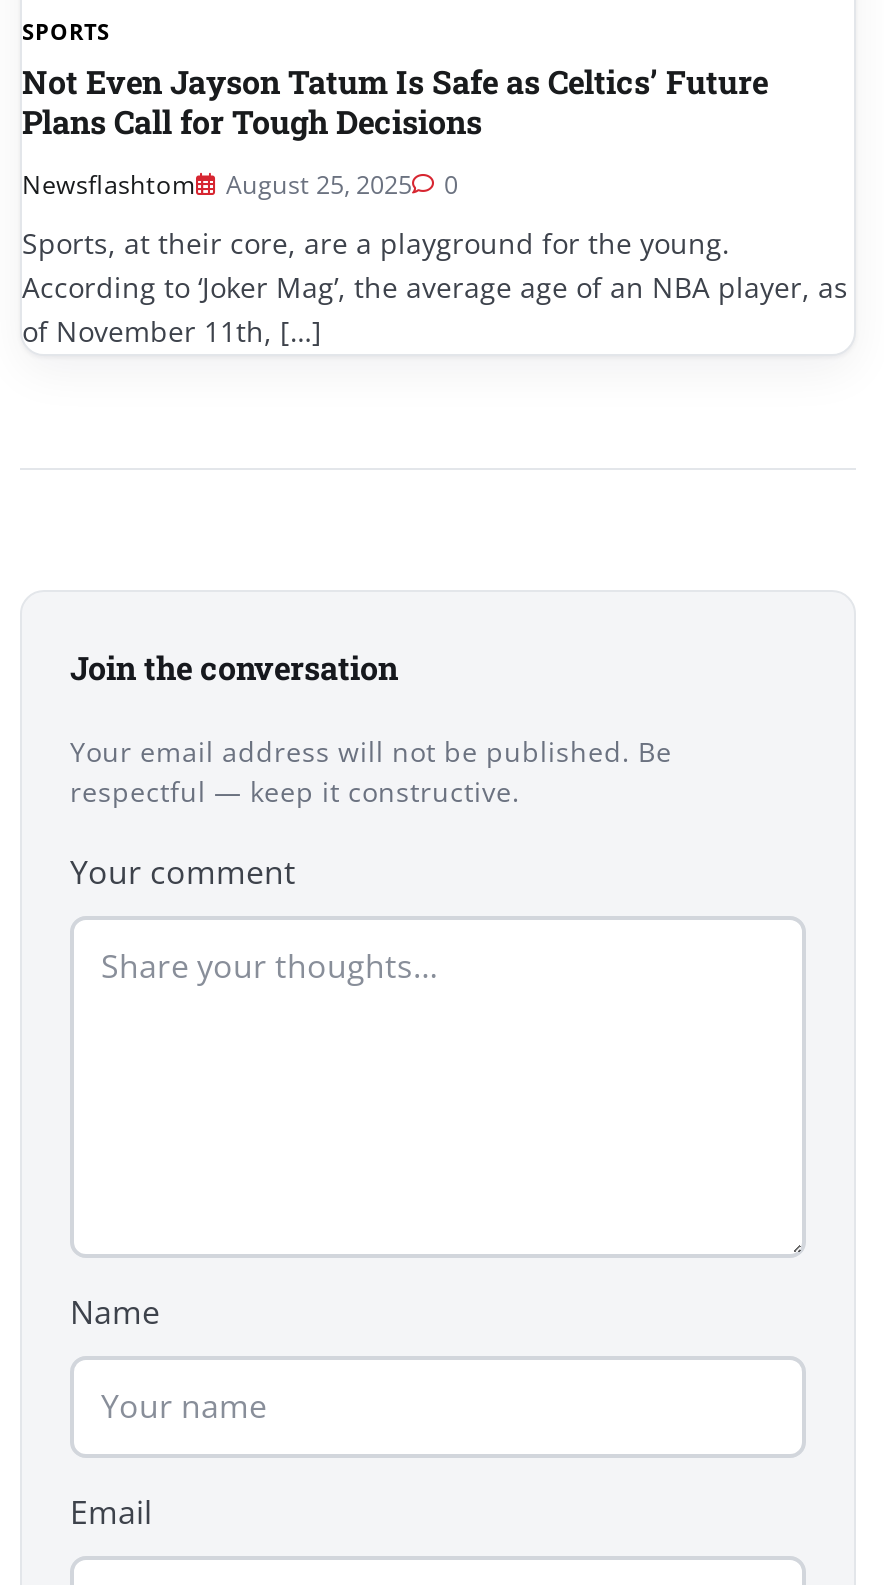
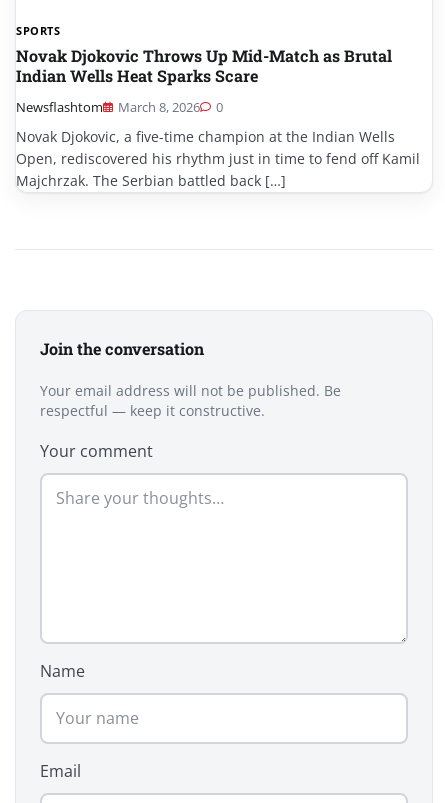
[22,60,768,142] Not Even Jayson Tatum Is Safe as Celtics’ Future | Plans Call for Tough Decisions -> [16,45,392,86] Novak Djokovic Throws Up Mid-Match as Brutal | Indian Wells Heat Sparks Scare
[22,166,458,202] Newsflashtom August 25, 2025 0 -> [16,98,223,116] Newsflashtom March 8, 2026 0
[22,224,848,350] Sports, at their core, are a playground for the young. | According to ‘Joker Mag’, the average age of an NBA player, as | of November 11th, […] -> [16,127,420,190] Novak Djokovic, a five-time champion at the Indian Wells | Open, rediscovered his rhythm just in time to fend off Kamil | Majchrzak. The Serbian battled back […]

